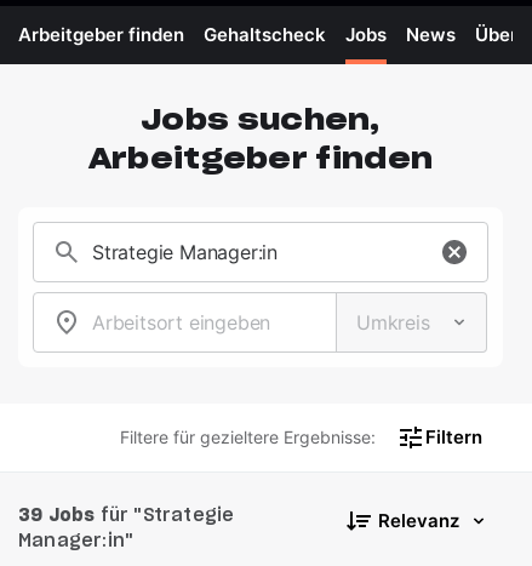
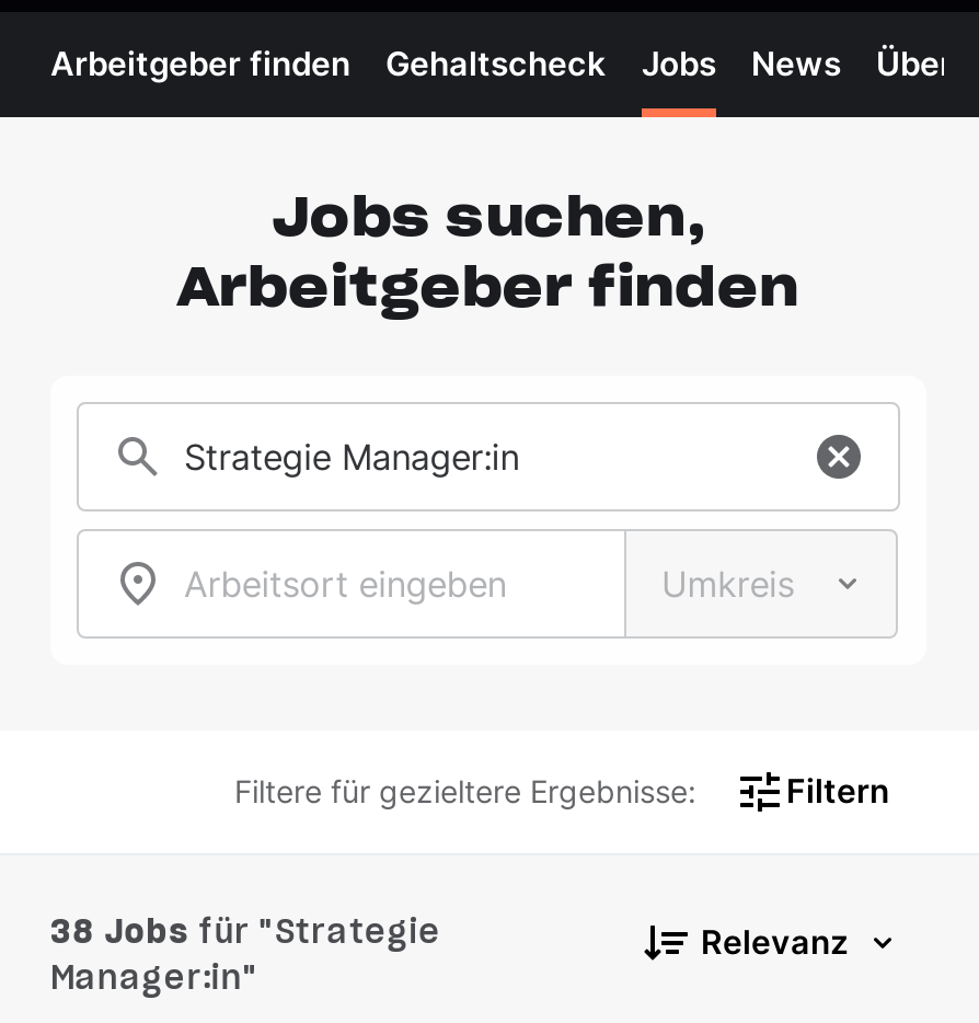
[18,503,234,526] 39 Jobs für "Strategie -> [50,910,441,952] 38 Jobs für "Strategie

